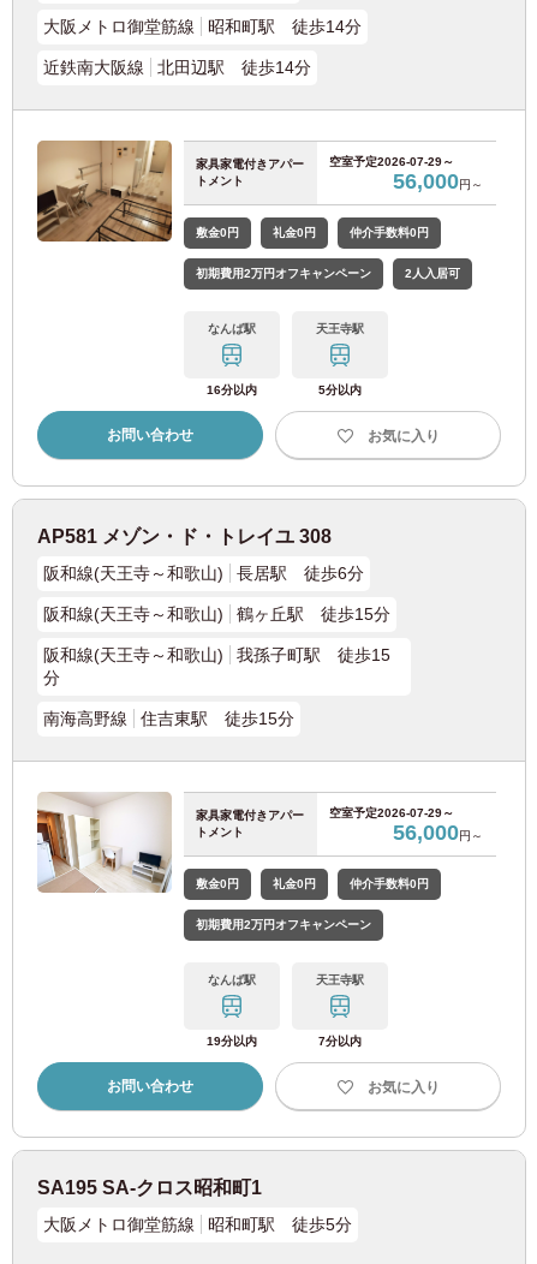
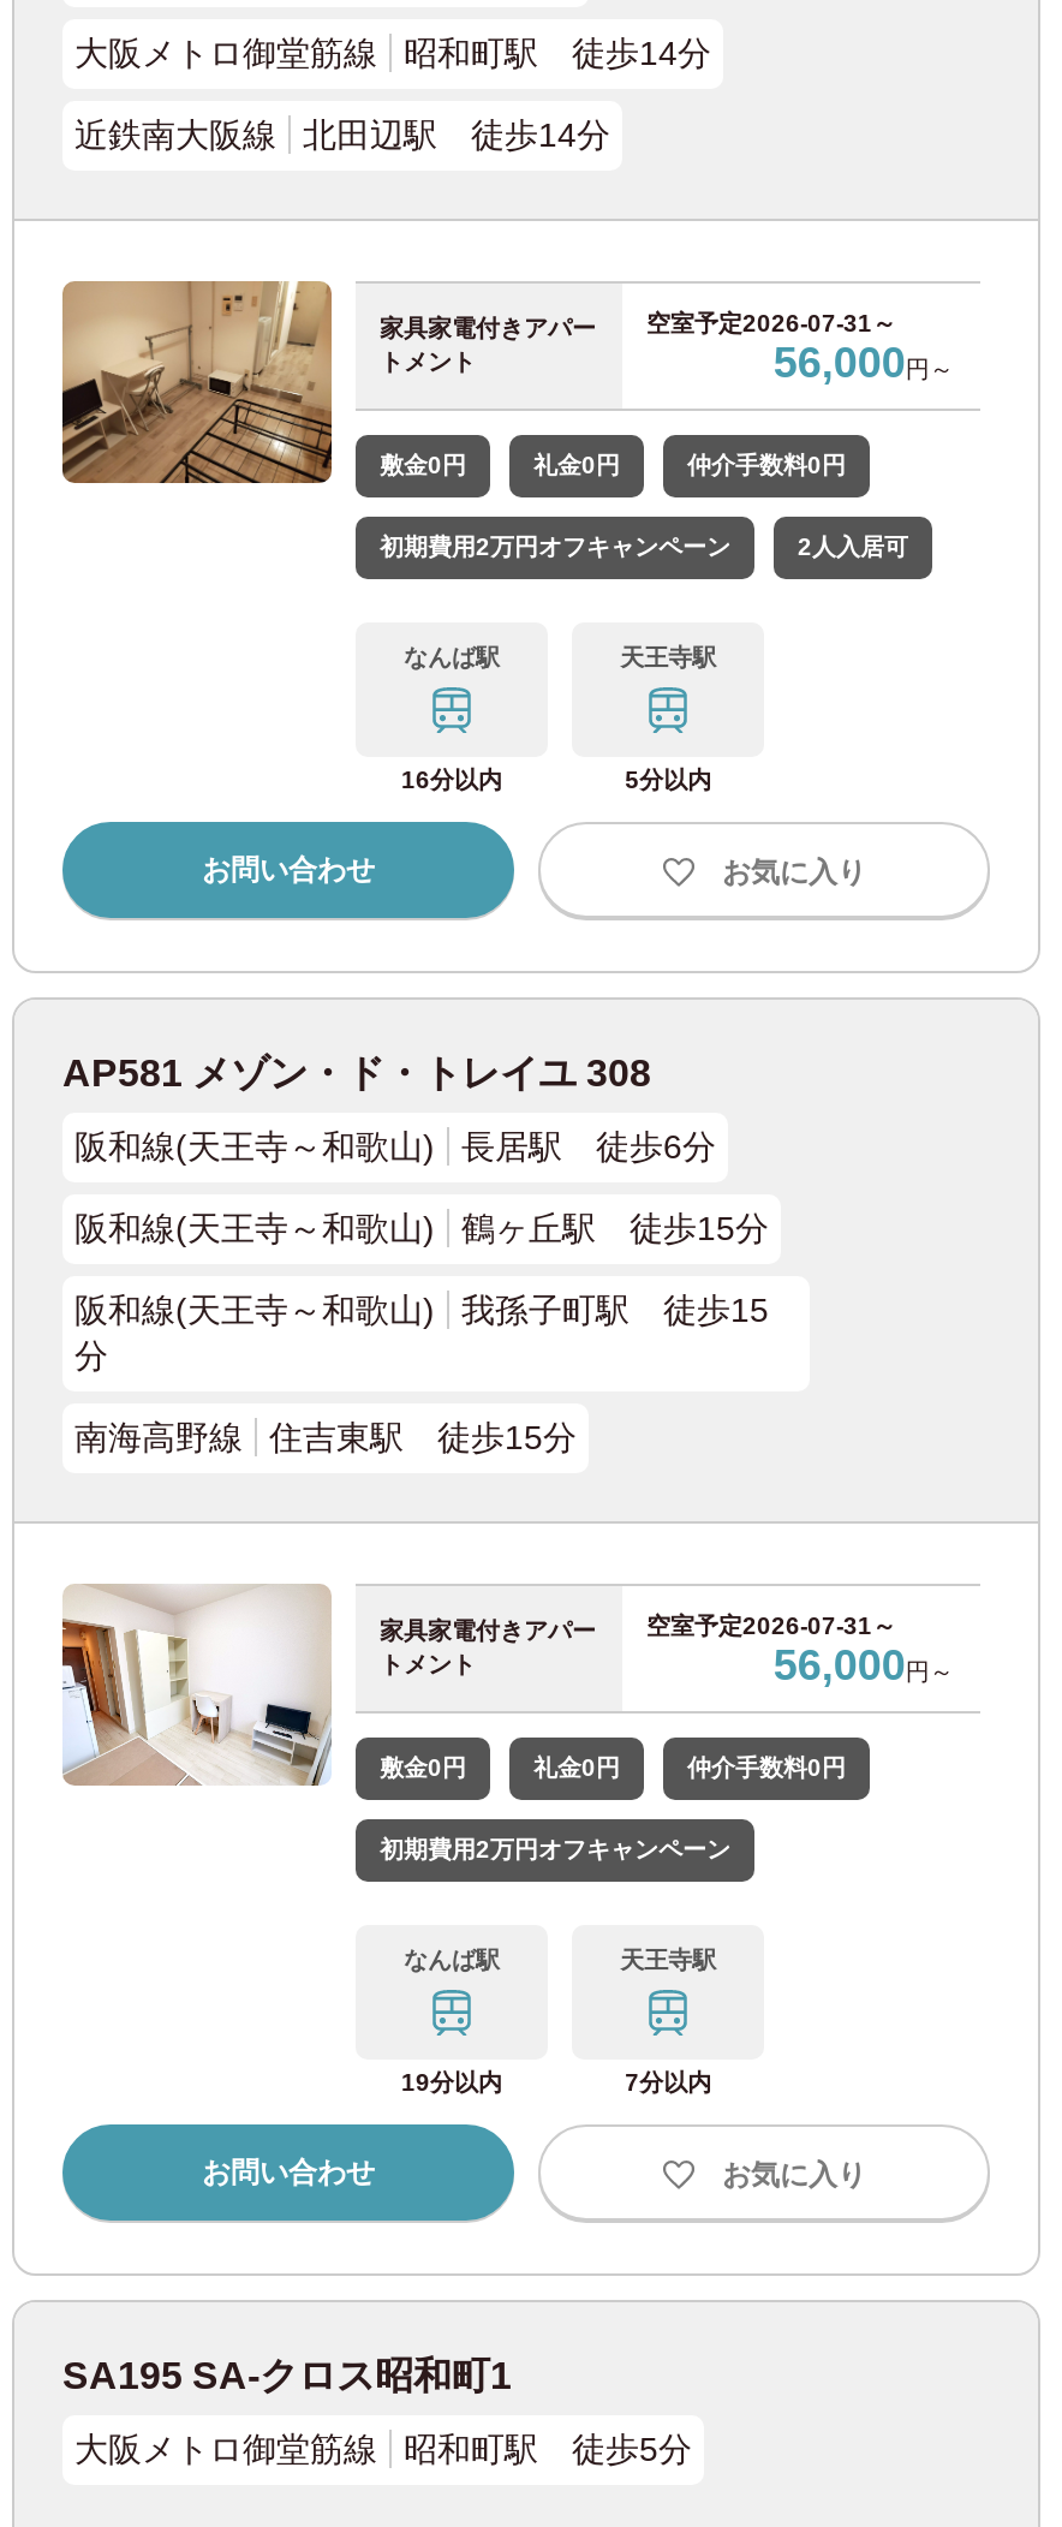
[196,155,454,171] 家具家電付きアパー 空室予定2026-07-29～ -> [380,310,896,342] 家具家電付きアパー 空室予定2026-07-31～
[329,806,454,820] 空室予定2026-07-29～ -> [646,1613,896,1639] 空室予定2026-07-31～

